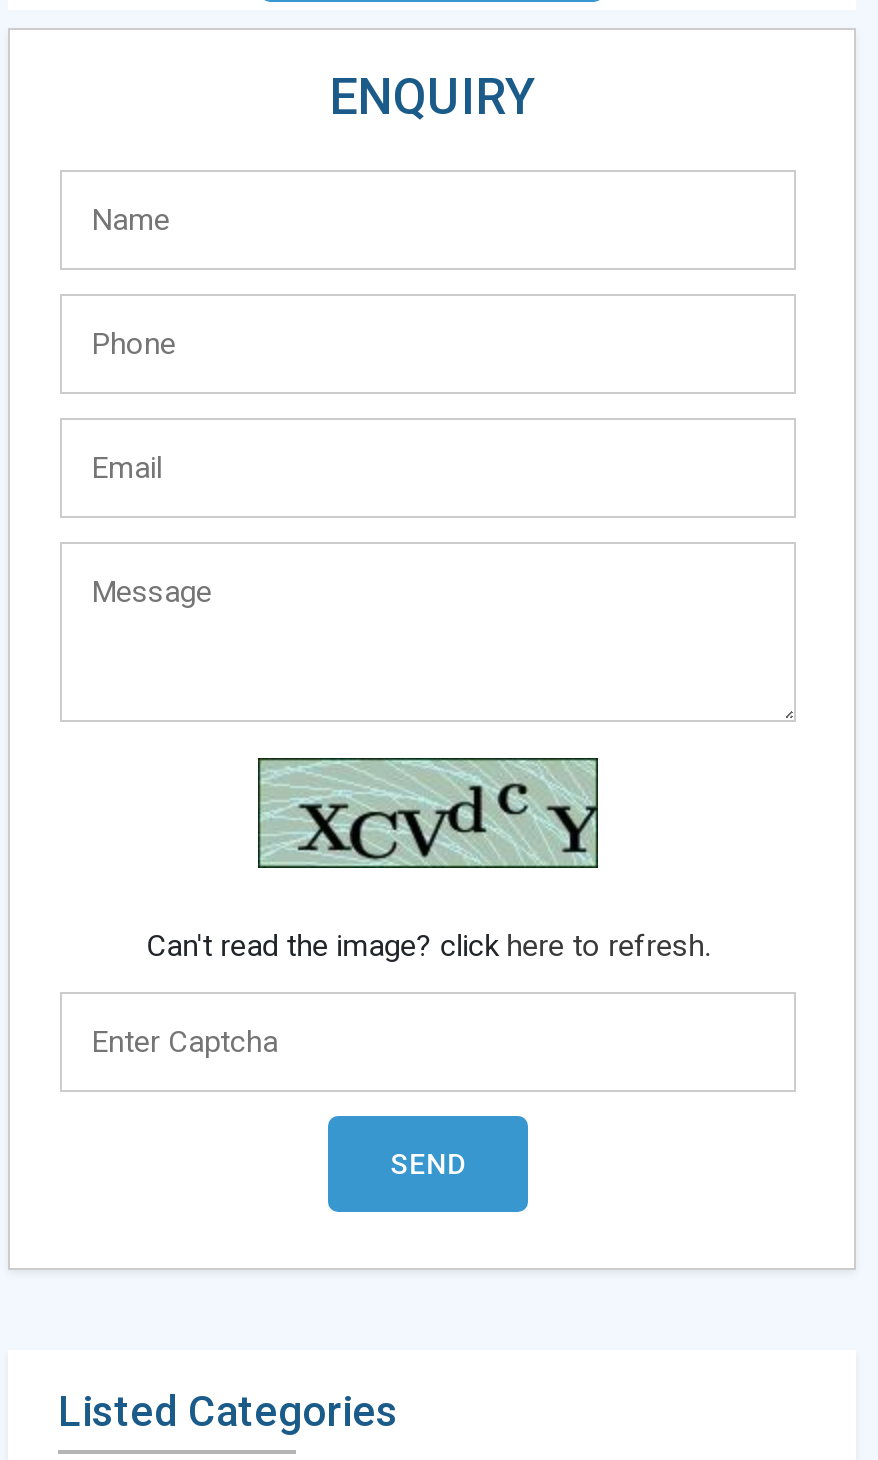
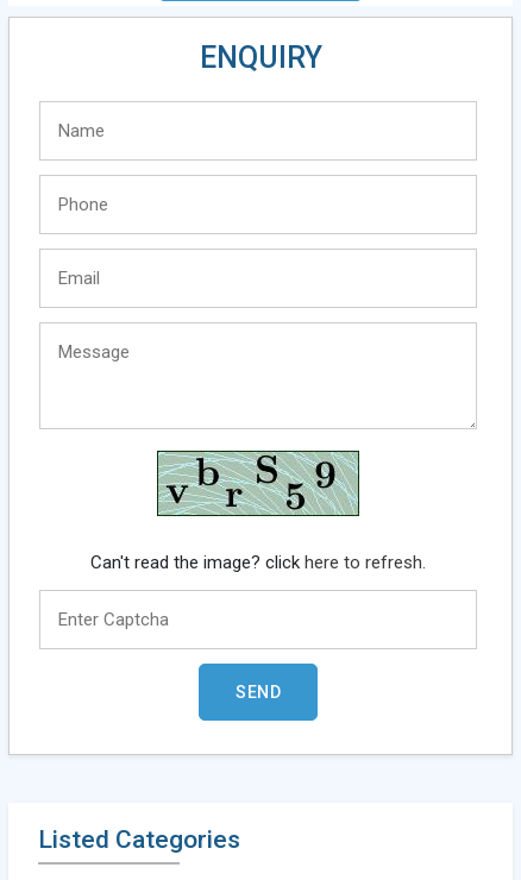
[260,760,598,860] [image] -> [163,453,359,511] [image]

